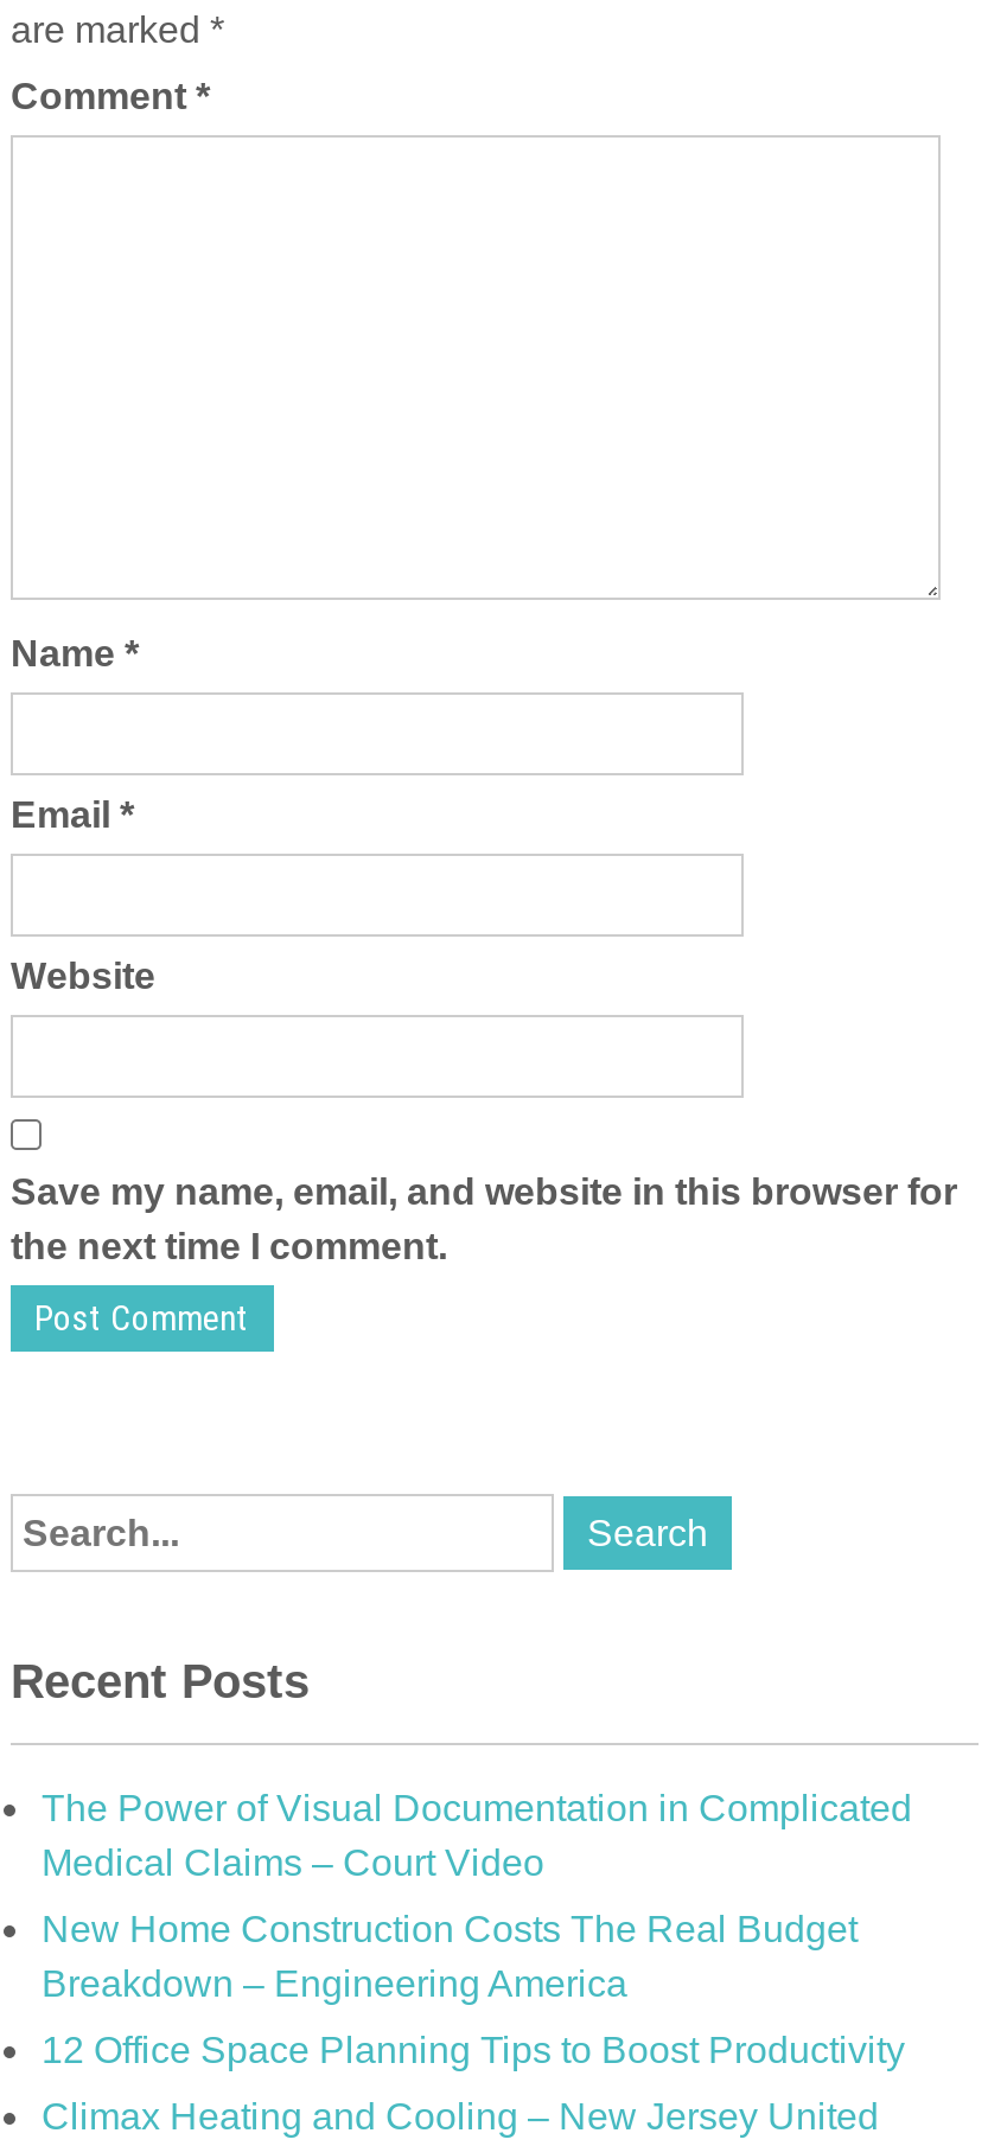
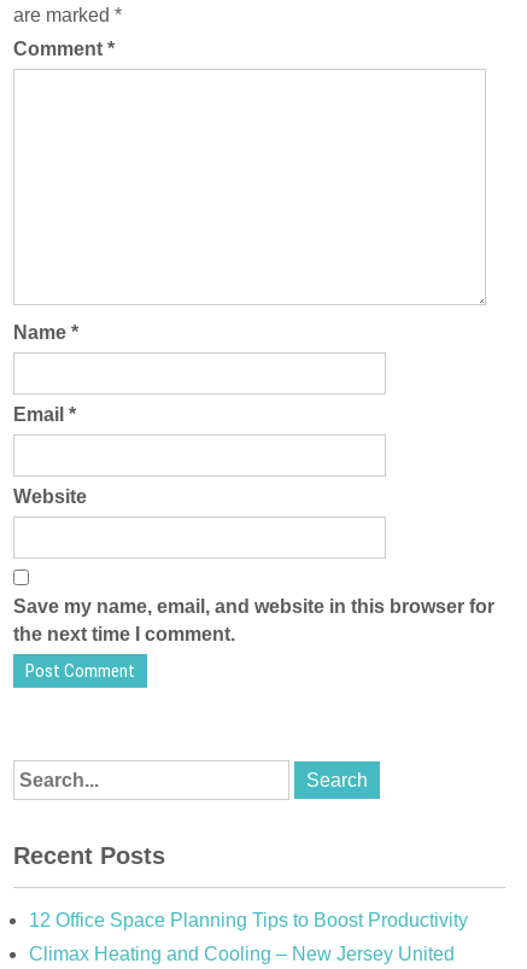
[42,1788,912,2003] The Power of Visual Documentation in Complicated | Medical Claims – Court Video | New Home Construction Costs The Real Budget | Breakdown – Engineering America -> none

